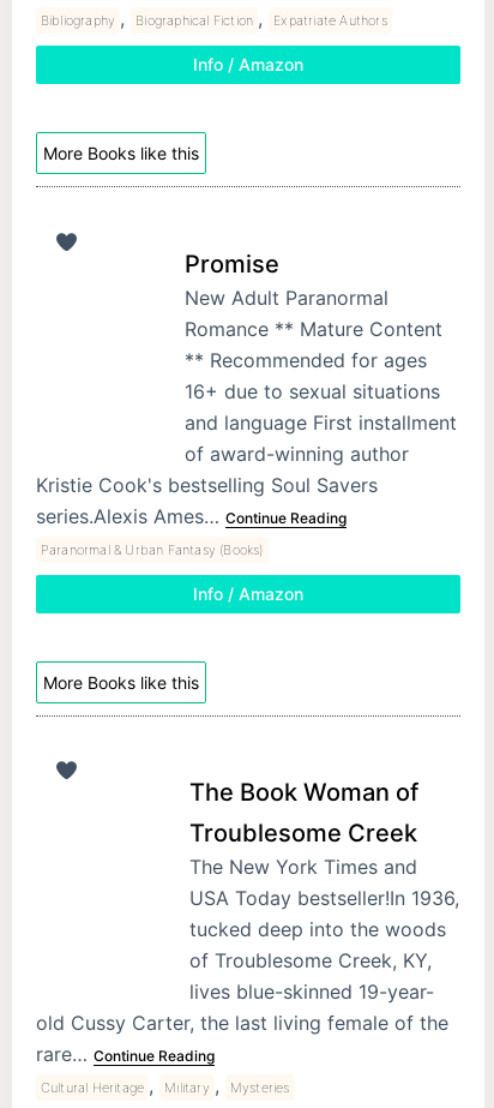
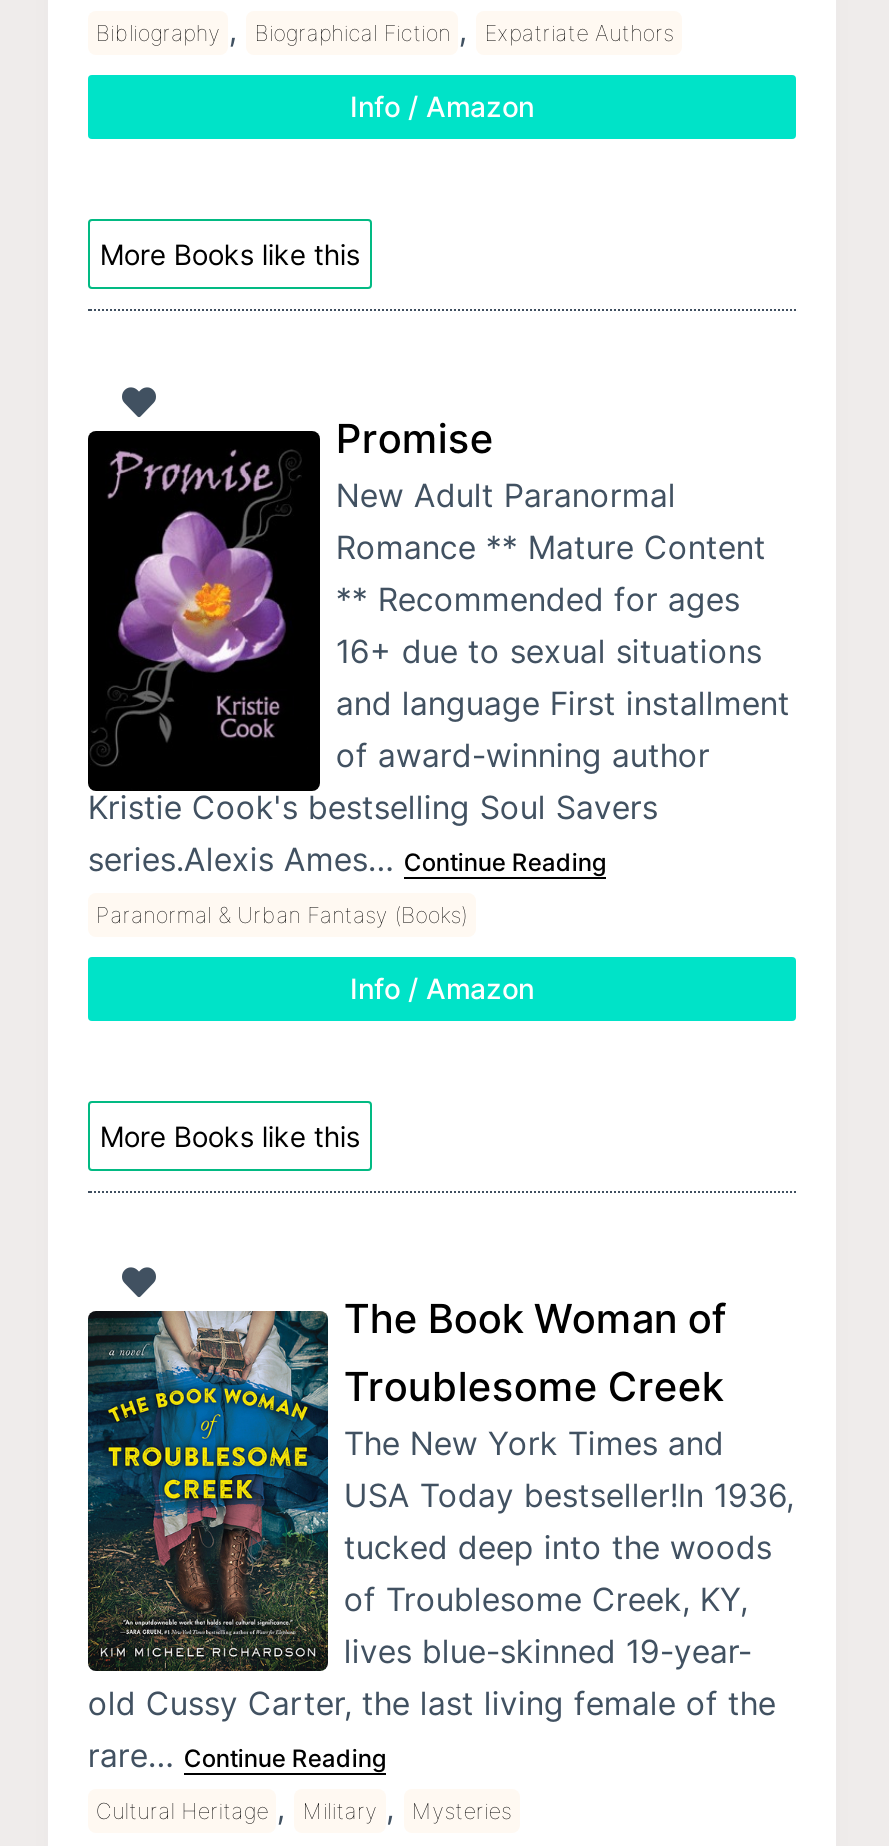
none -> [86,429,322,781] [image]
none -> [86,1309,330,1673] [image]

